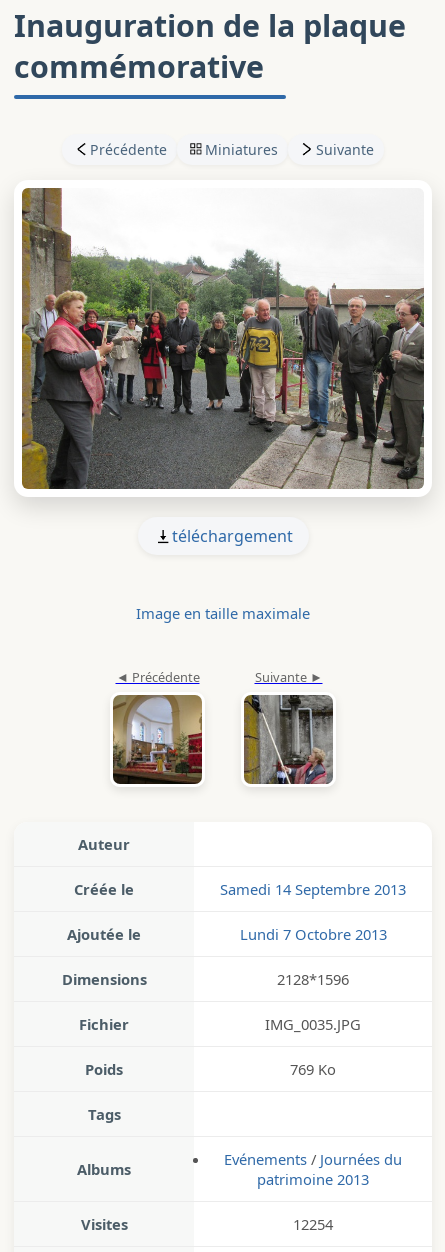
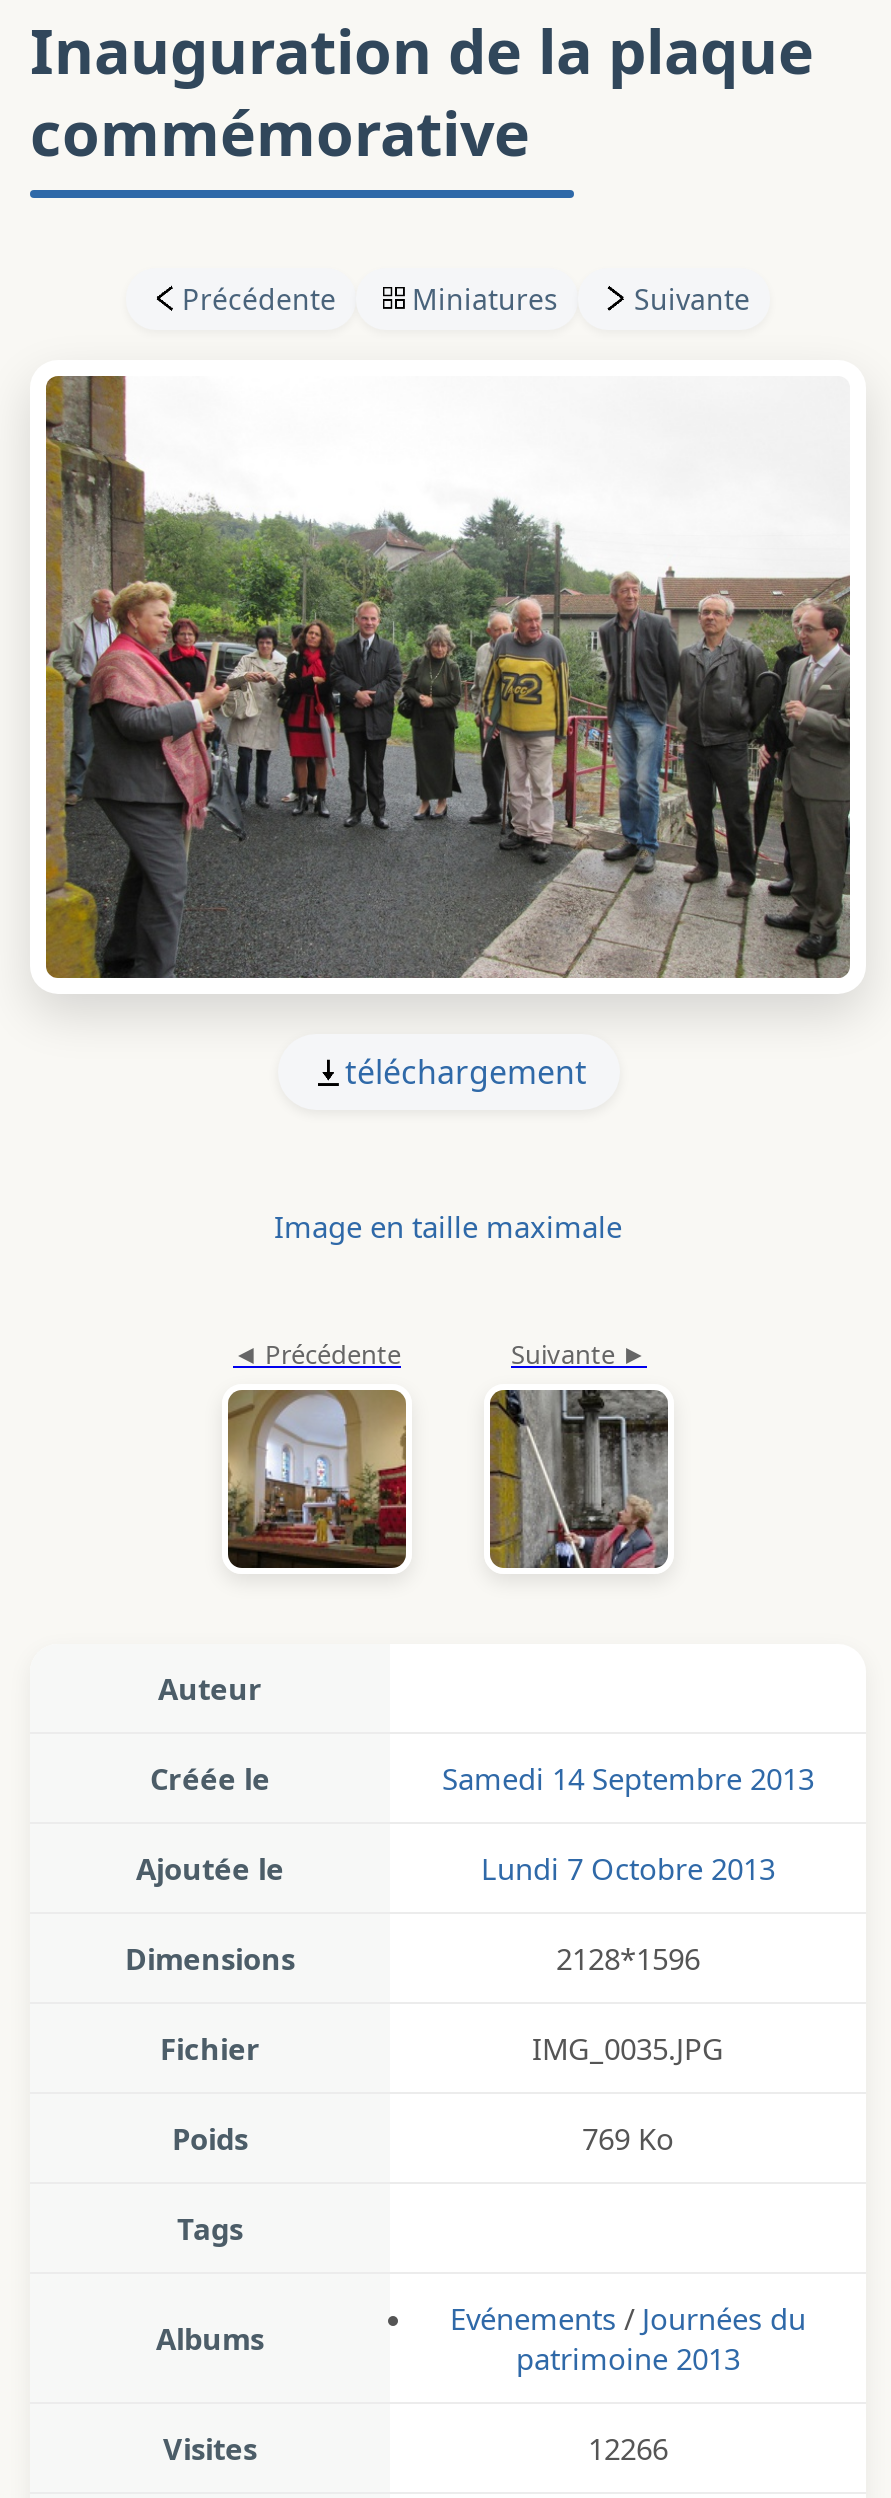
[293,1214,333,1234] 12254 -> [588,2428,668,2468] 12266

